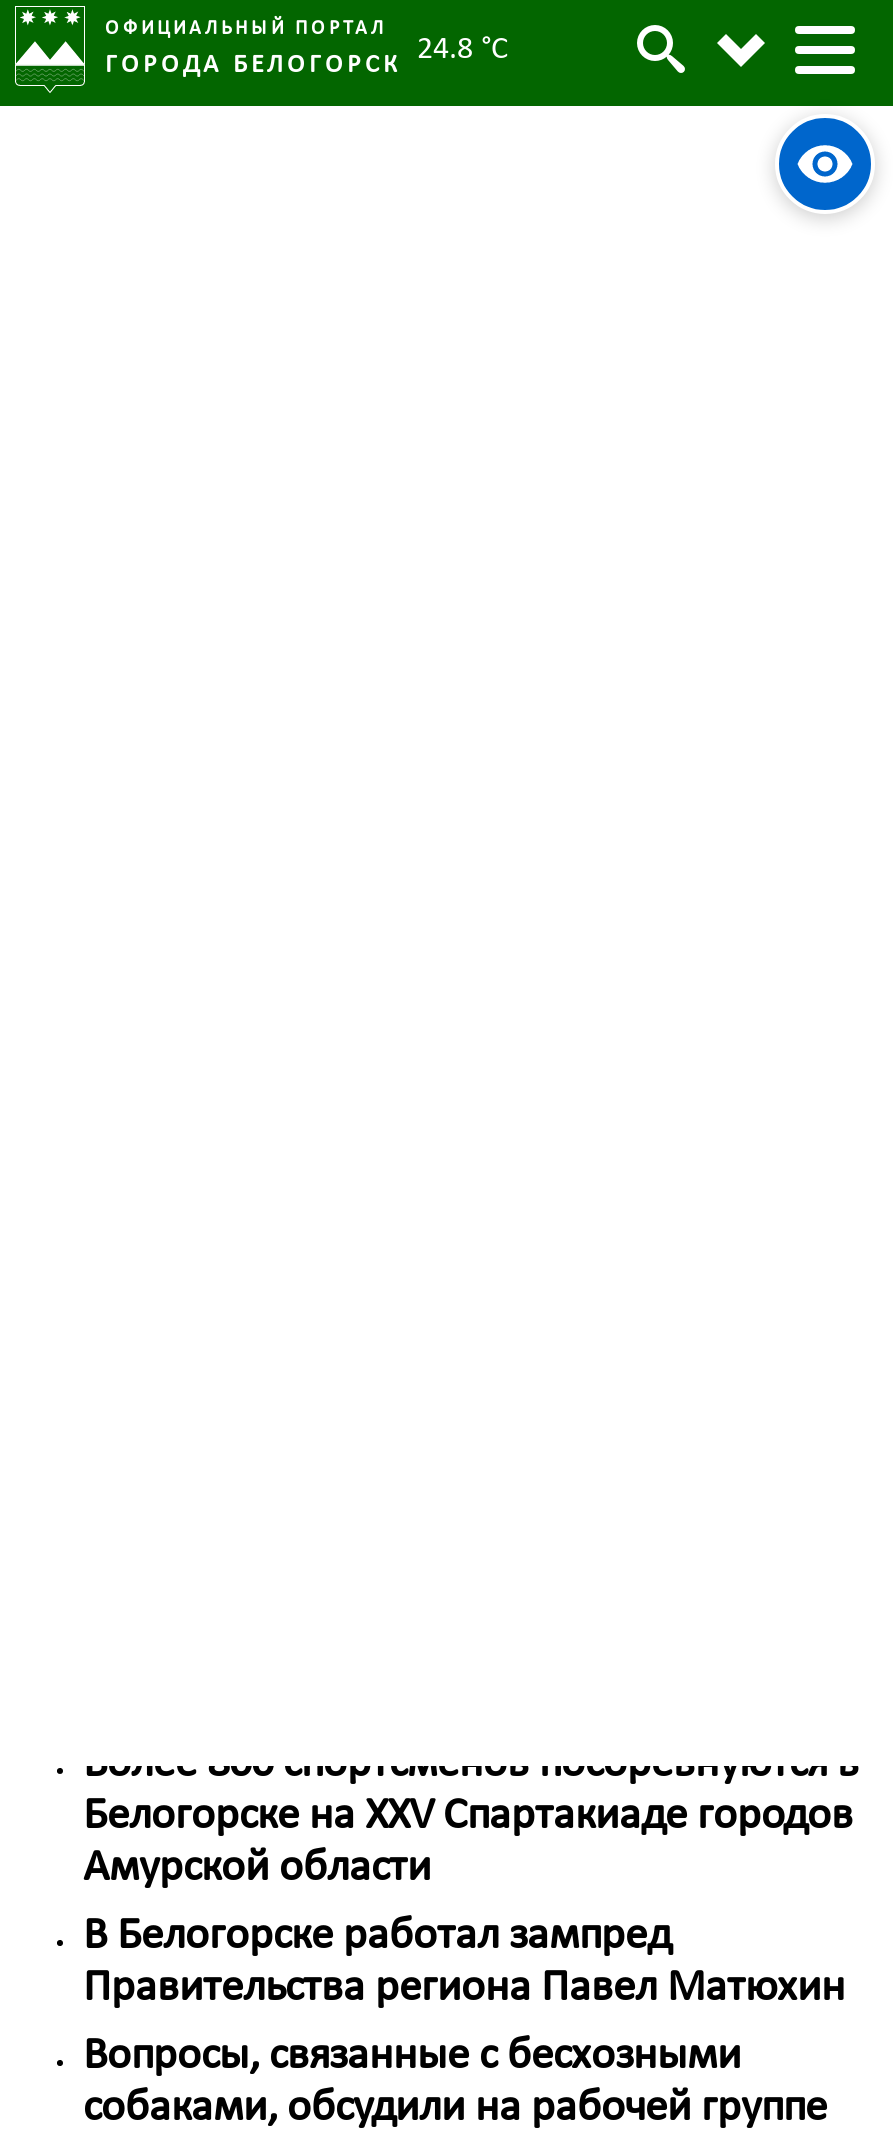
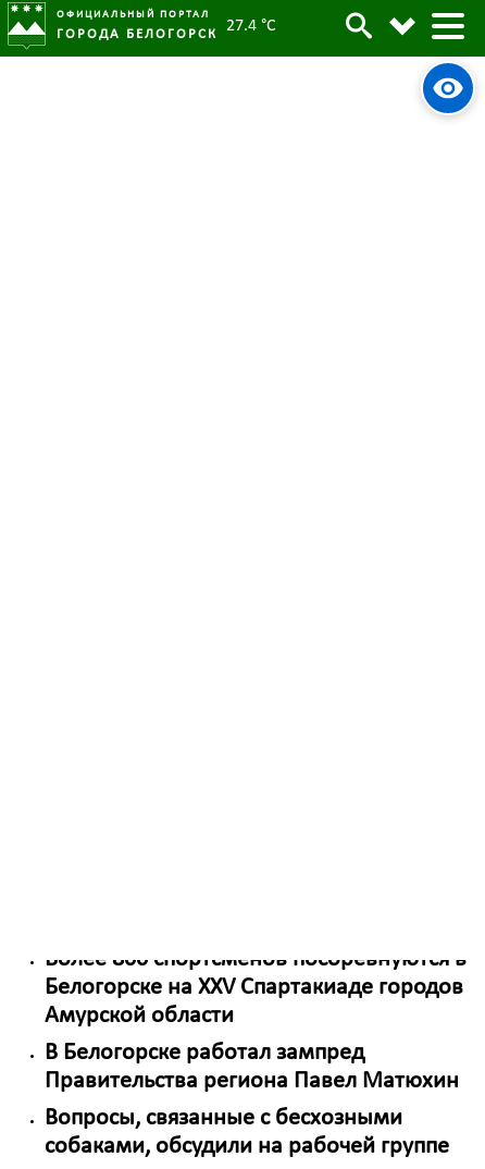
[105,34,509,79] ГОРОДА БЕЛОГОРСК 24.8 °C -> [57,17,276,42] ГОРОДА БЕЛОГОРСК 27.4 °C

